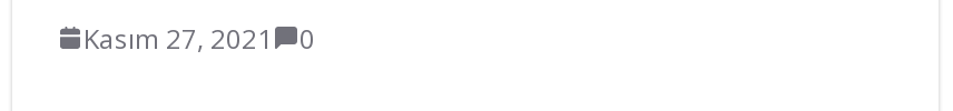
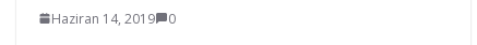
[83,19,315,57] Kasım 27, 2021 0 -> [51,9,176,28] Haziran 14, 2019 0

